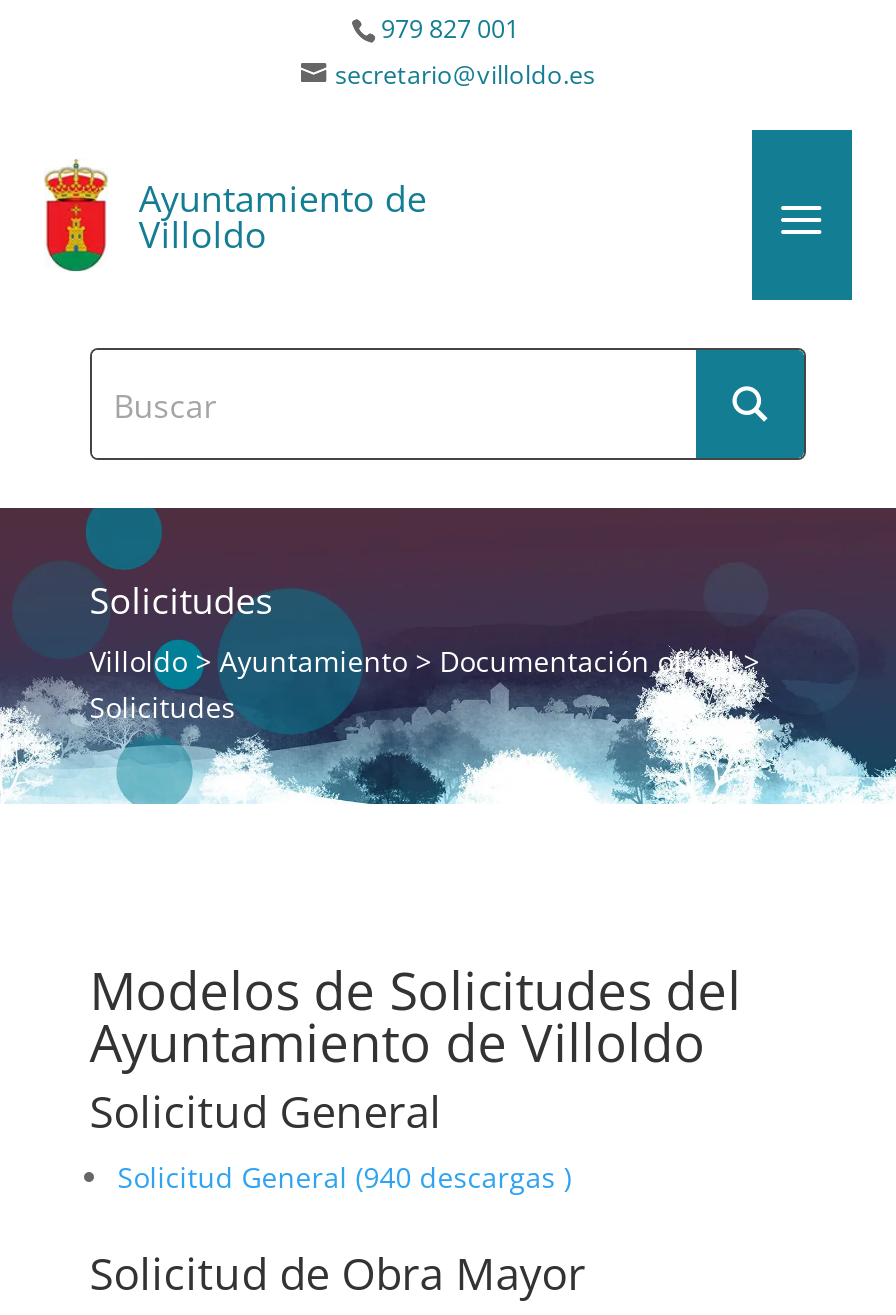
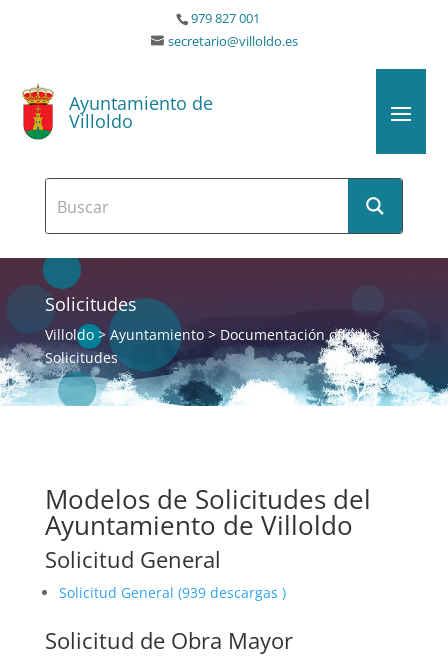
[118,1158,572,1196] Solicitud General (940 descargas ) -> [59,583,286,602] Solicitud General (939 descargas )

